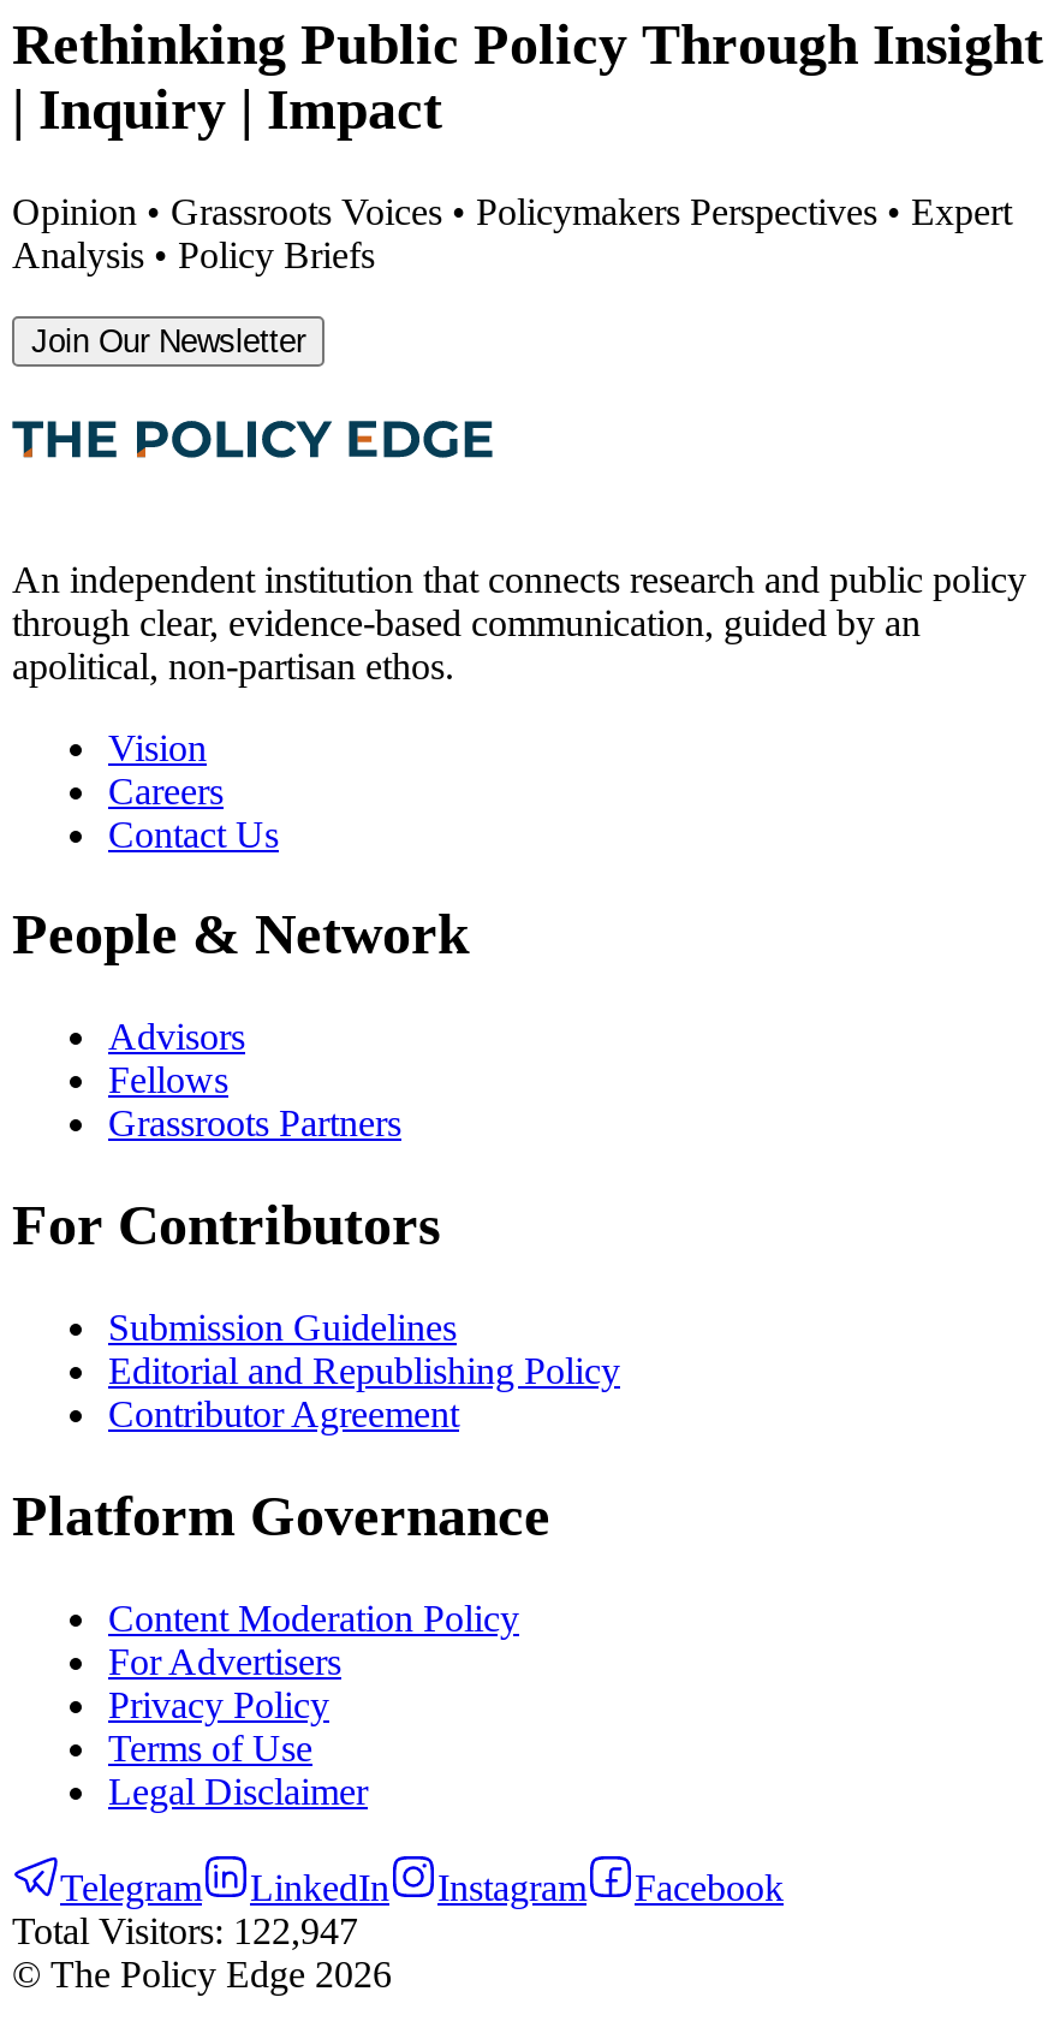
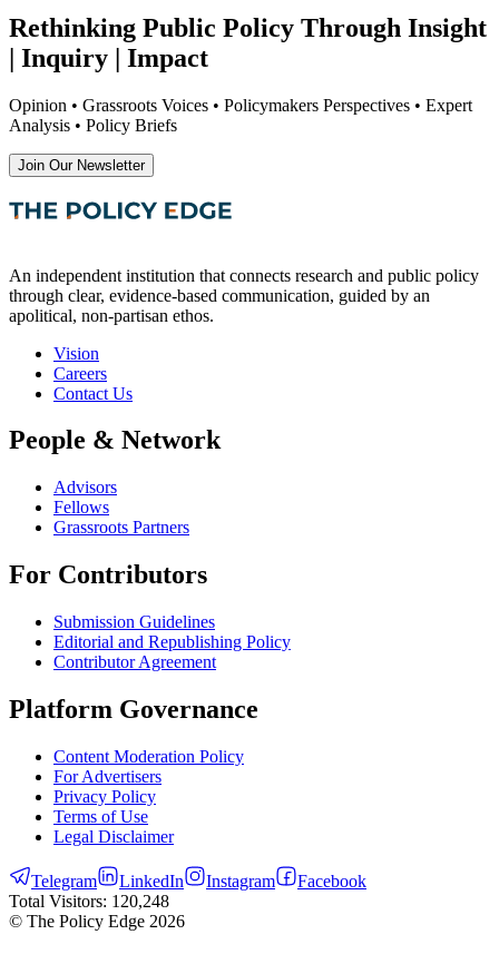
[12,1910,358,1951] Total Visitors: 122,947 -> [9,892,169,911] Total Visitors: 120,248

